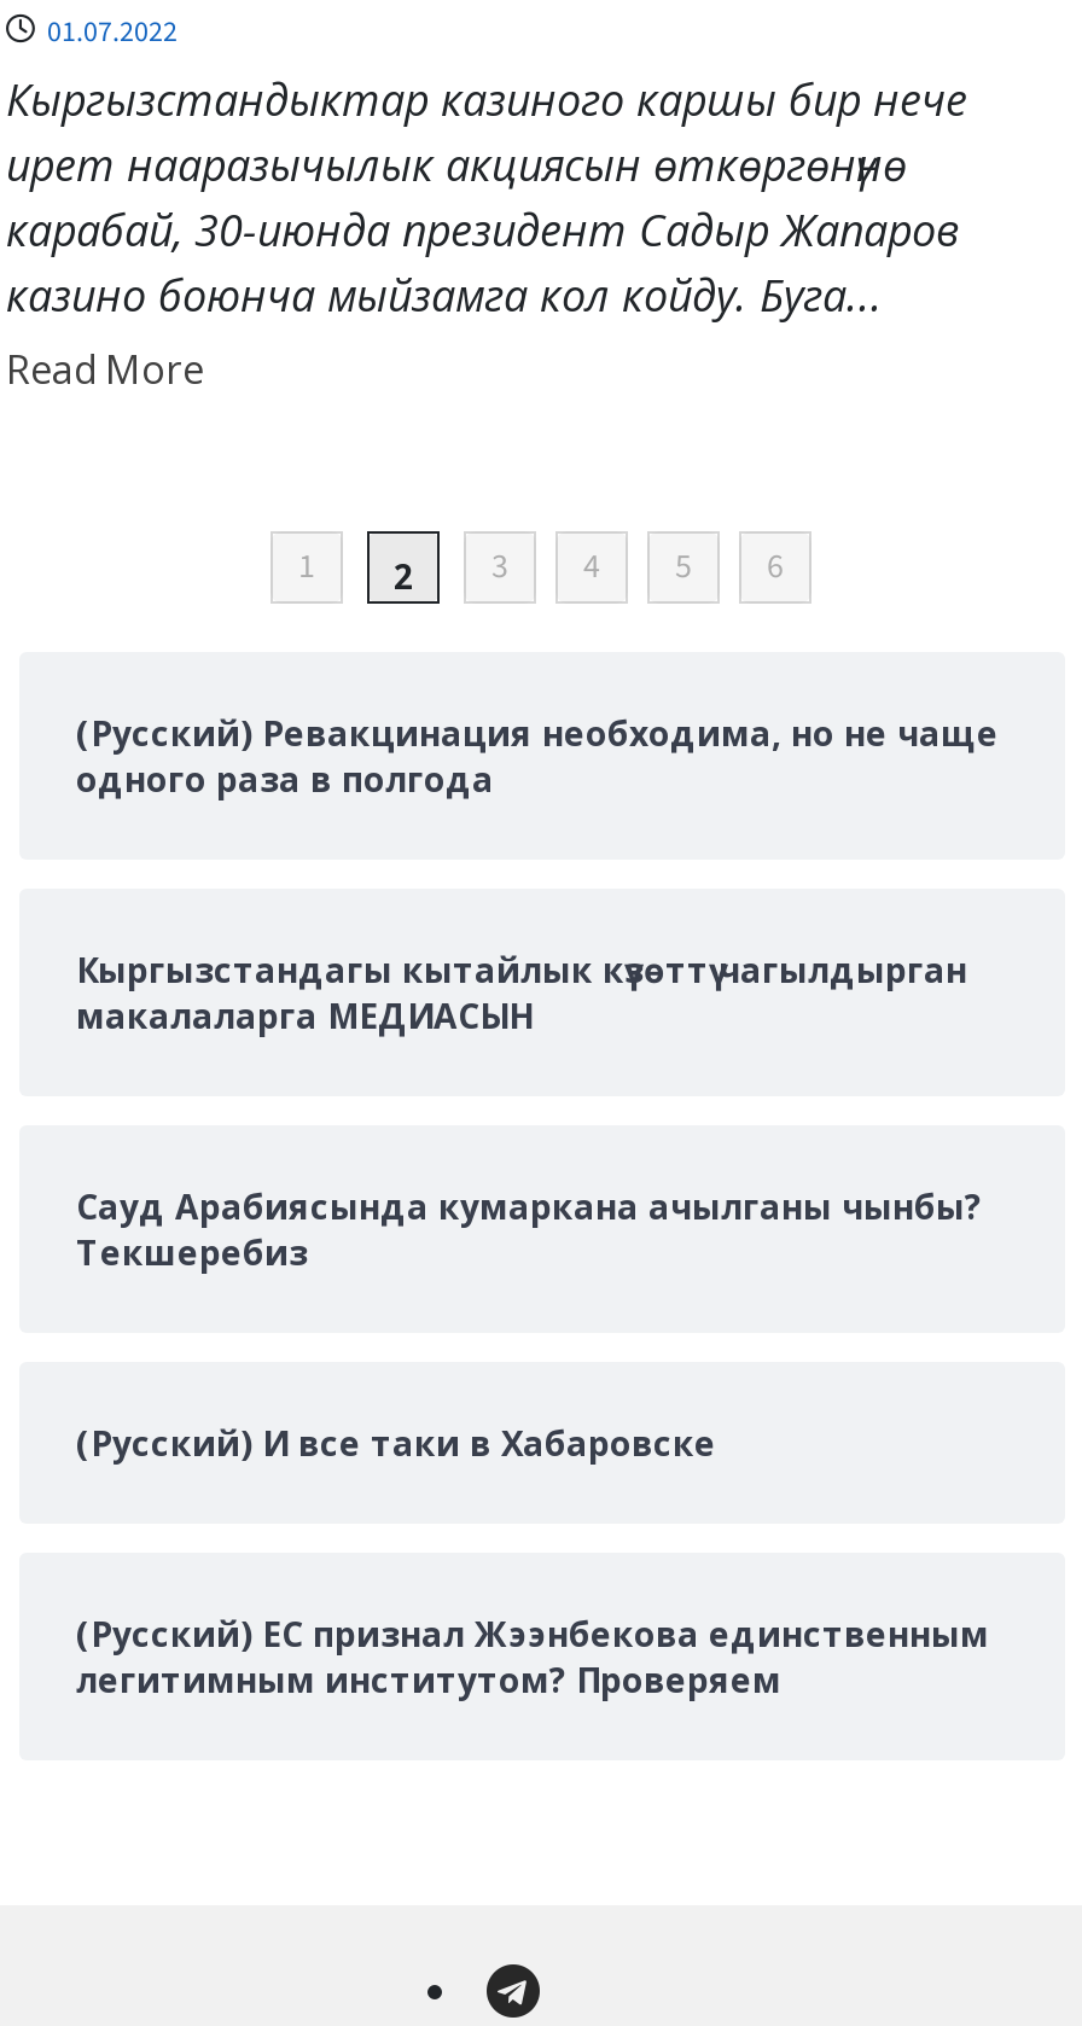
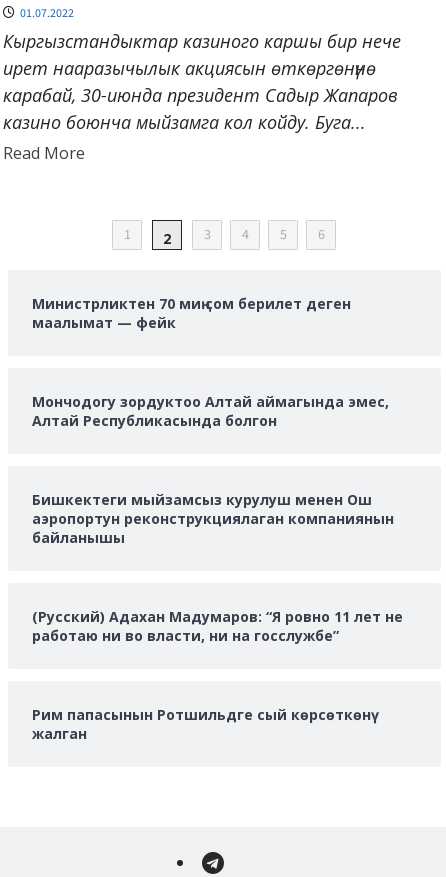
[76,710,999,802] (Русский) Ревакцинация необходима, но не чаще | одного раза в полгода -> [31,294,350,332] Министрликтен 70 миң сом берилет деген | маалымат — фейк
[76,947,967,1038] Кыргызстандагы кытайлык күзөттү чагылдырган | макалаларга МЕДИАСЫН -> [31,392,388,430] Мончодогу зордуктоо Алтай аймагында эмес, | Алтай Республикасында болгон
[76,1183,982,1275] Сауд Арабиясында кумаркана ачылганы чынбы? | Текшеребиз -> [31,490,393,547] Бишкектеги мыйзамсыз курулуш менен Ош | аэропортун реконструкциялаган компаниянын | байланышы
[76,1420,716,1466] (Русский) И все таки в Хабаровске -> [31,607,402,645] (Русский) Адахан Мадумаров: “Я ровно 11 лет не | работаю ни во власти, ни на госслужбе”
[76,1611,989,1702] (Русский) ЕС признал Жээнбекова единственным | легитимным институтом? Проверяем -> [31,705,378,743] Рим папасынын Ротшильдге сый көрсөткөнү | жалган

